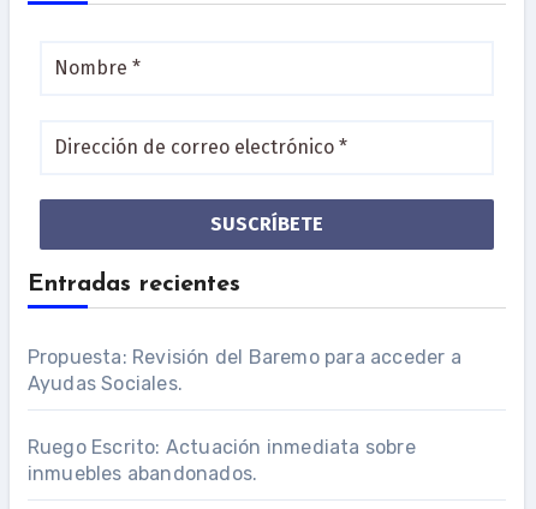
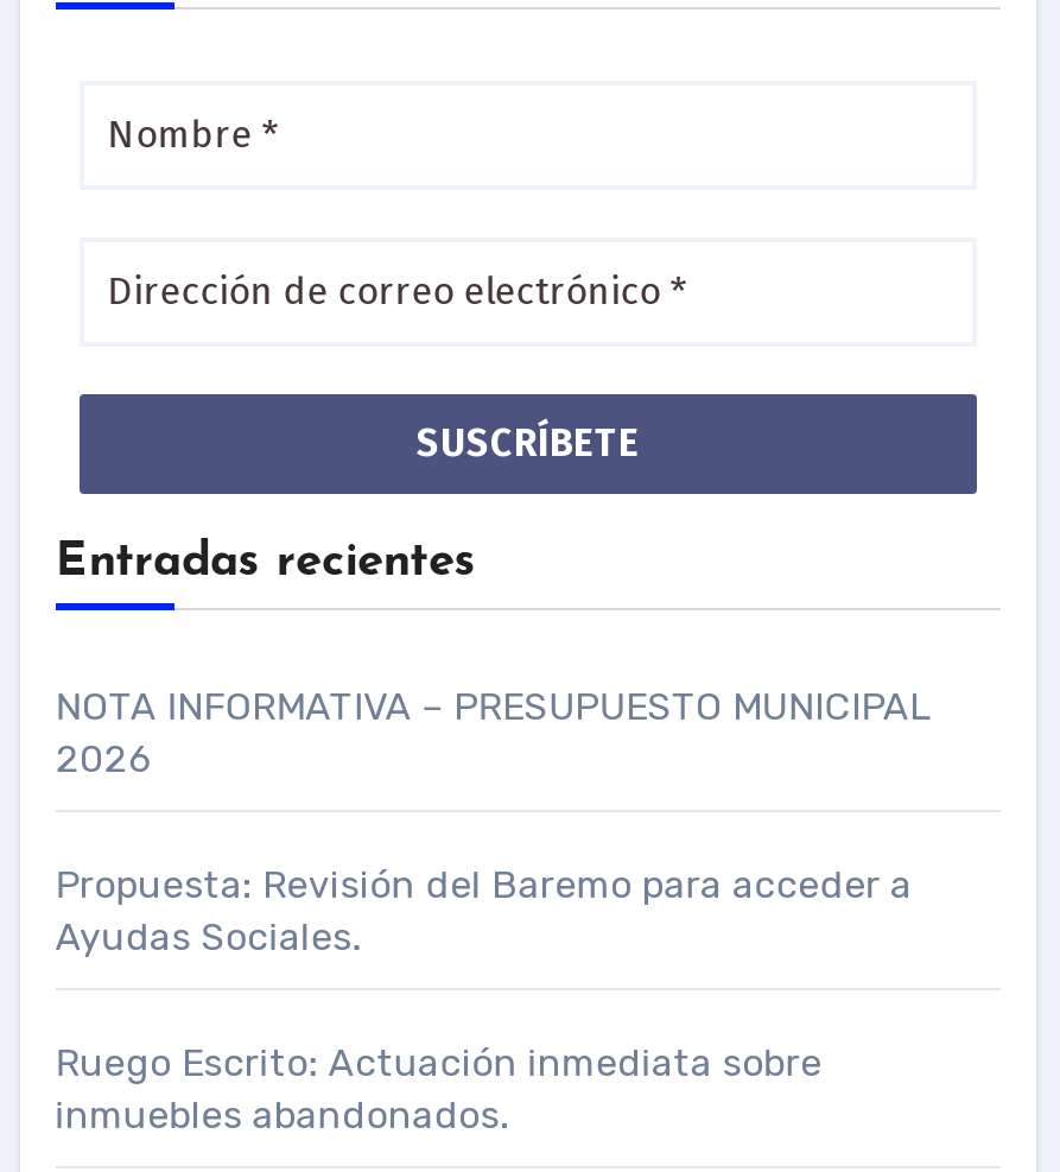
none -> [55,683,931,781] NOTA INFORMATIVA – PRESUPUESTO MUNICIPAL | 2026

